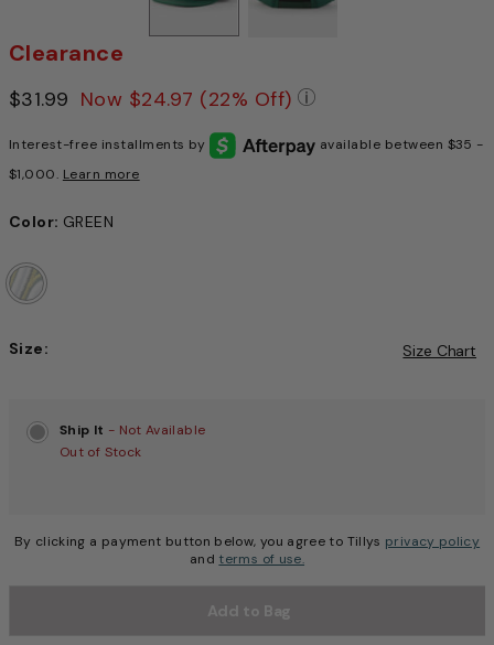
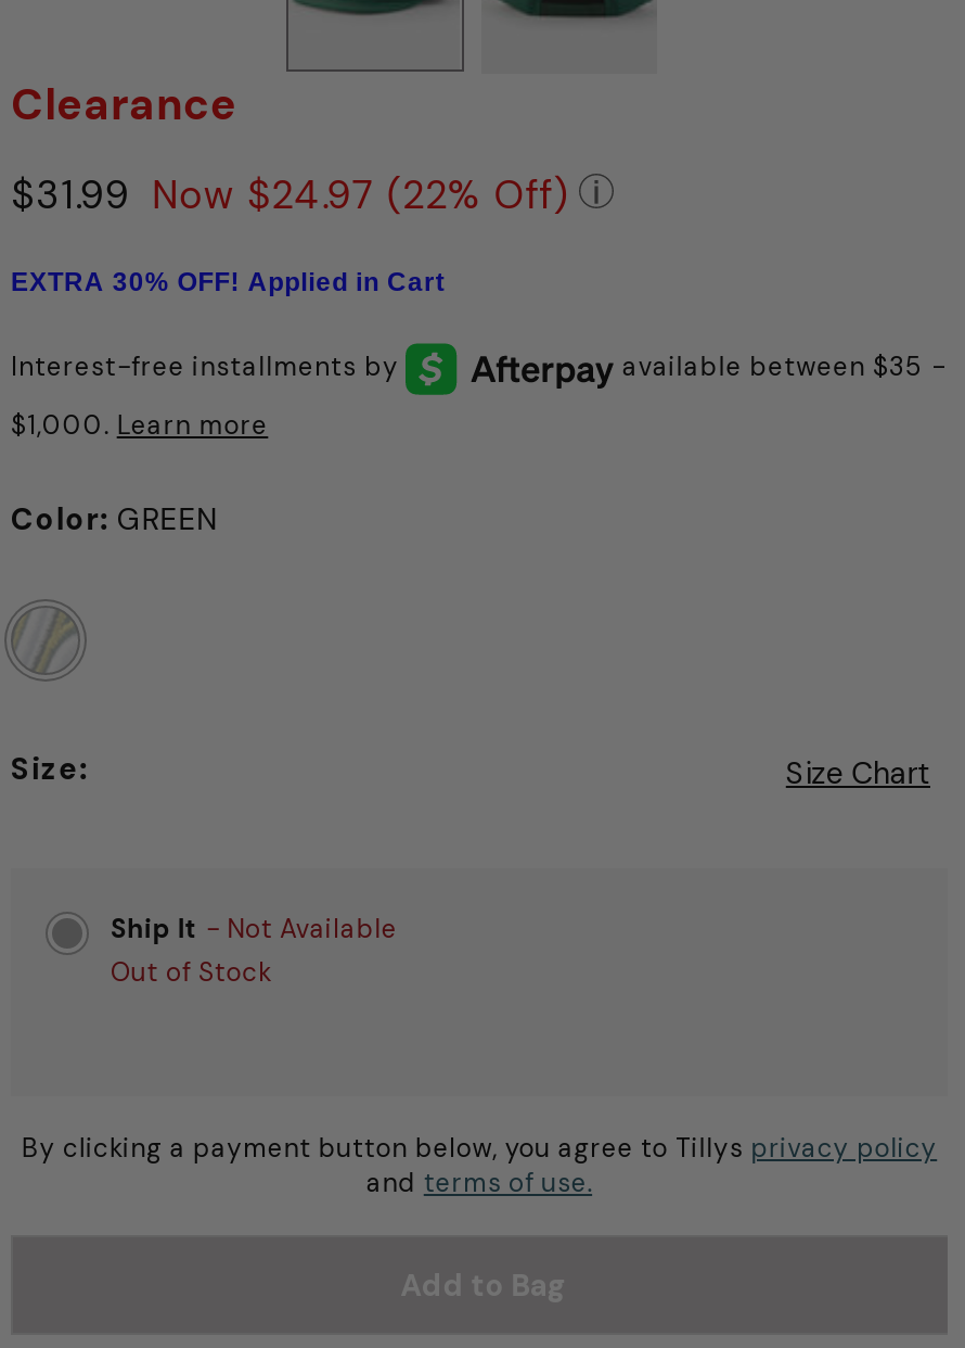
none -> [11,266,445,296] EXTRA 30% OFF! Applied in Cart

